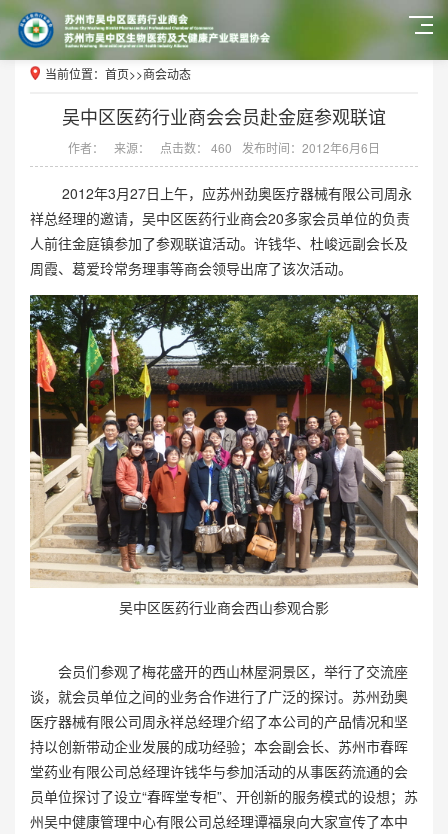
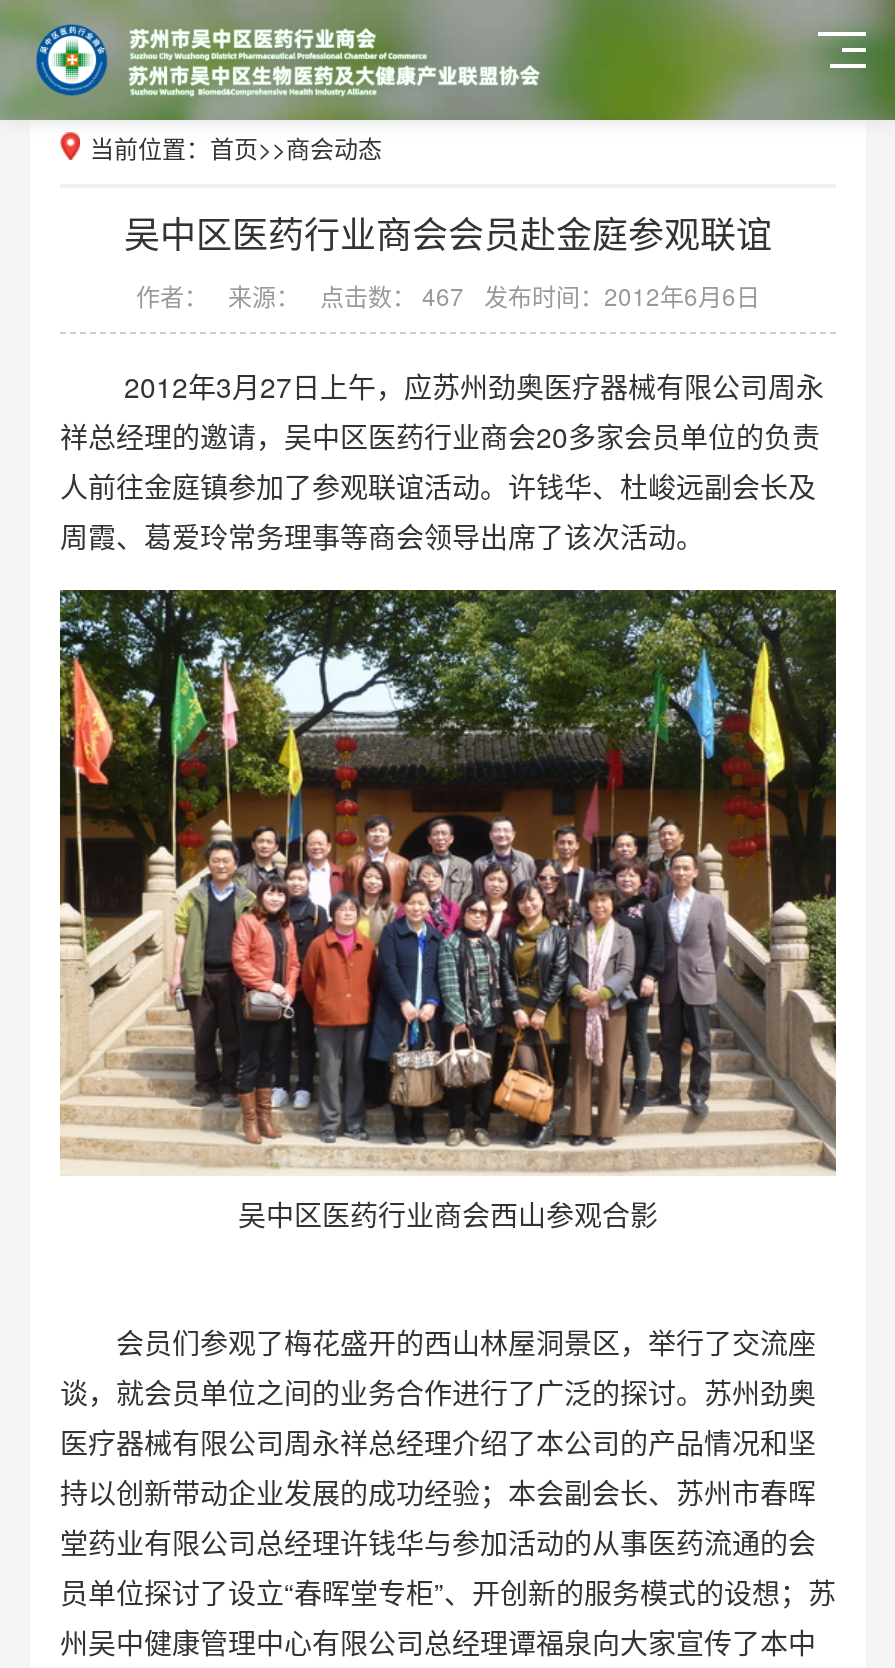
[68,139,380,156] 作者： 来源： 点击数： 460 发布时间：2012年6月6日 -> [136,278,760,312] 作者： 来源： 点击数： 467 发布时间：2012年6月6日

